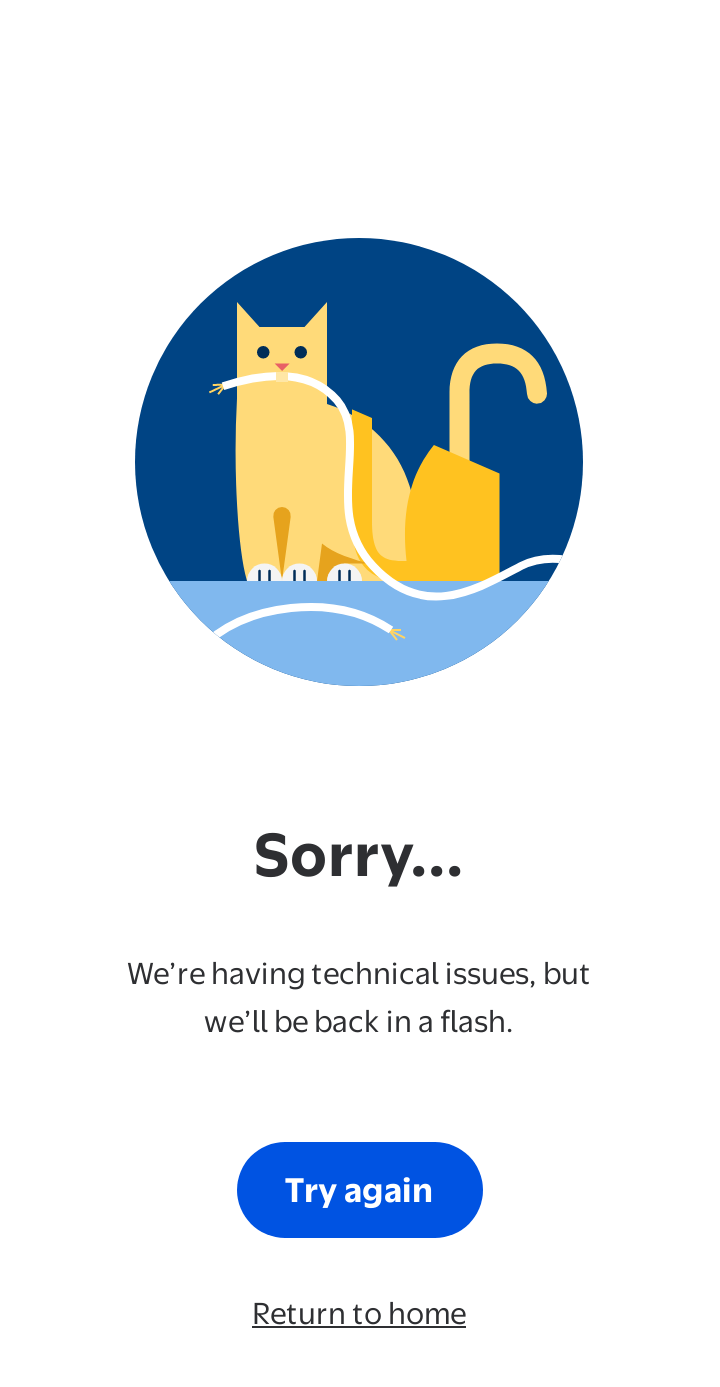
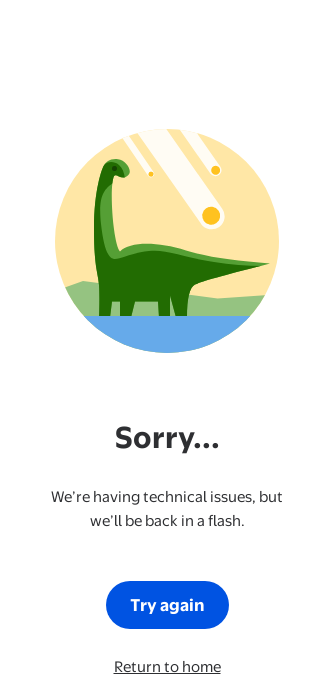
[133,236,585,642] [image] -> [55,129,279,330] [image]

